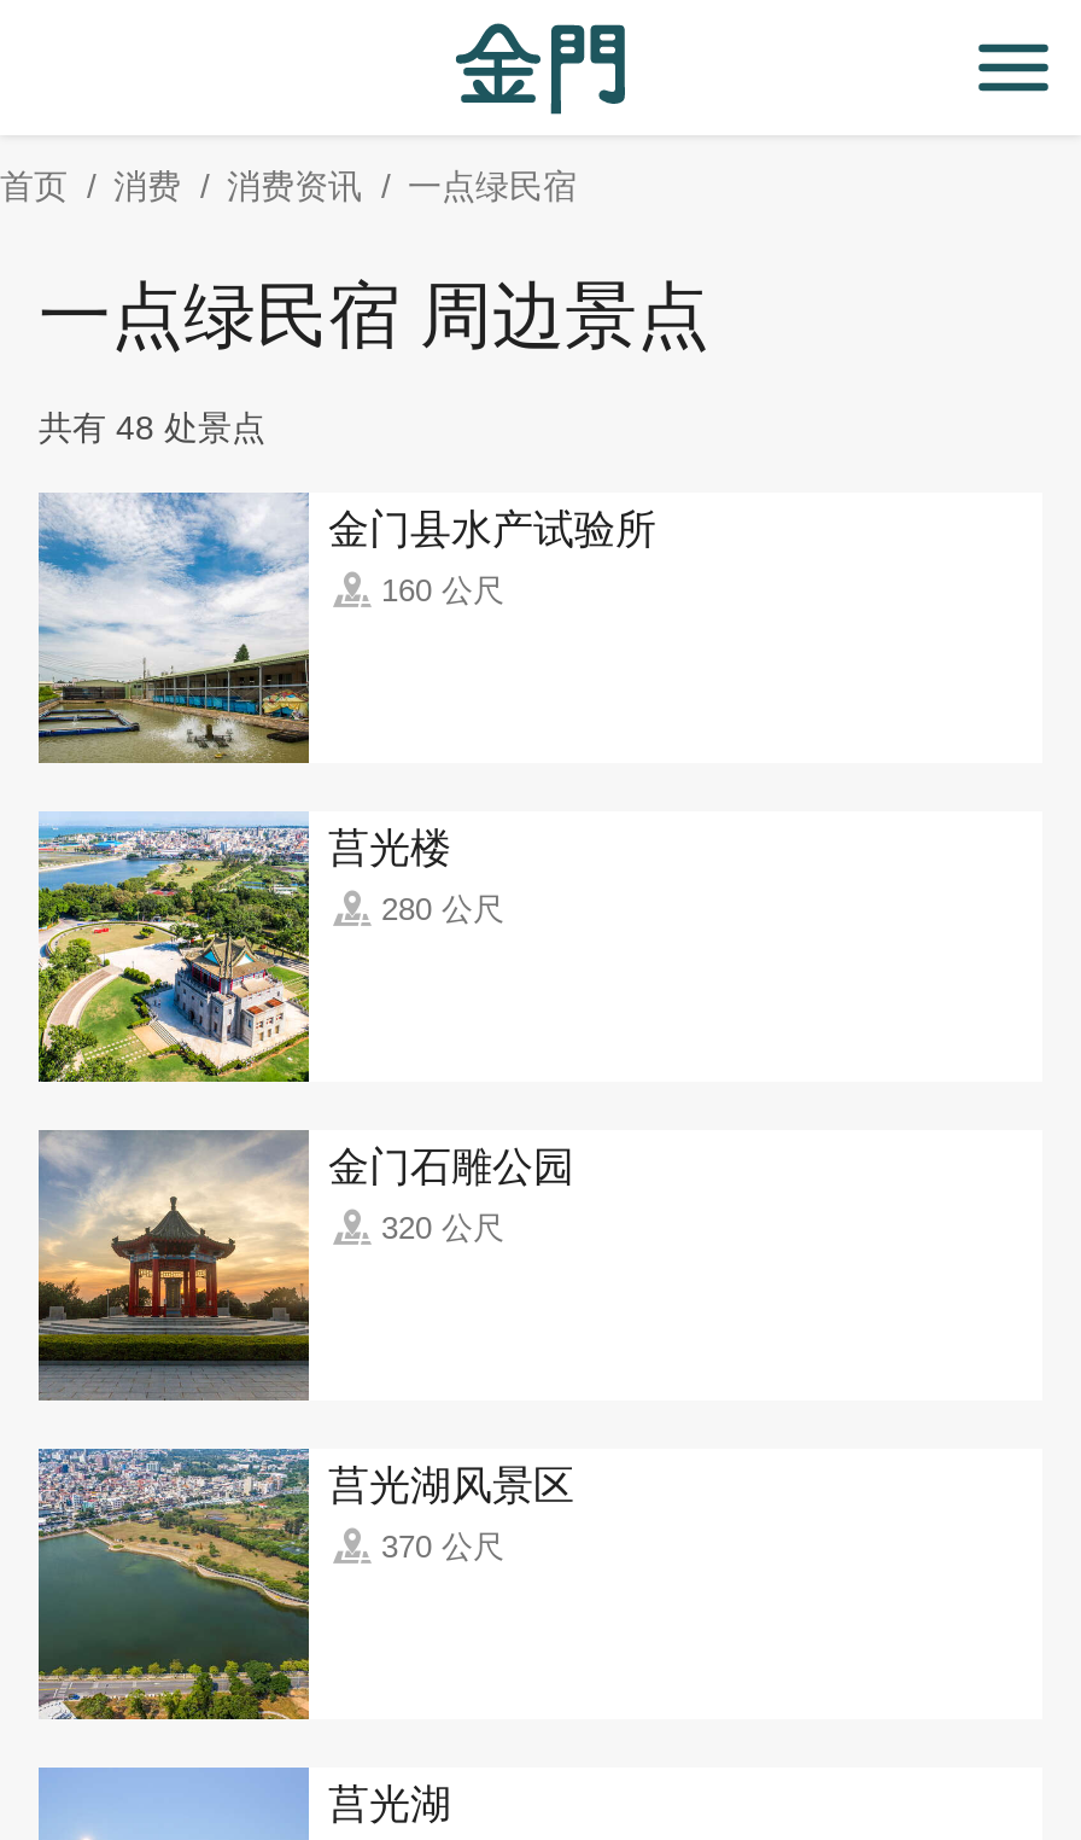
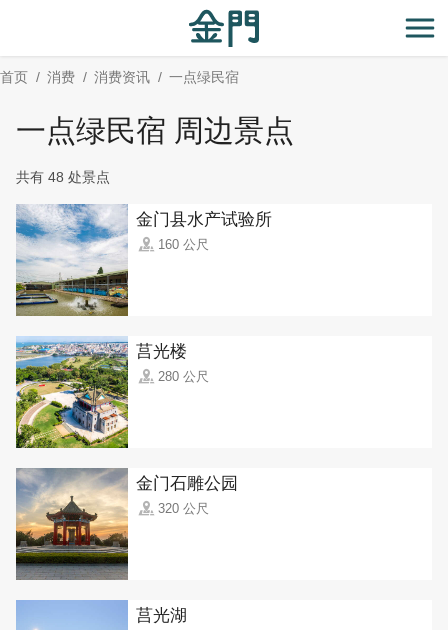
[36,1449,574,1722] [image] | 莒光湖风景区 | 370 公尺 -> none

